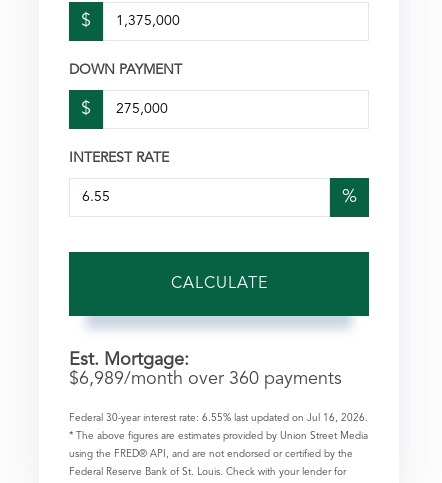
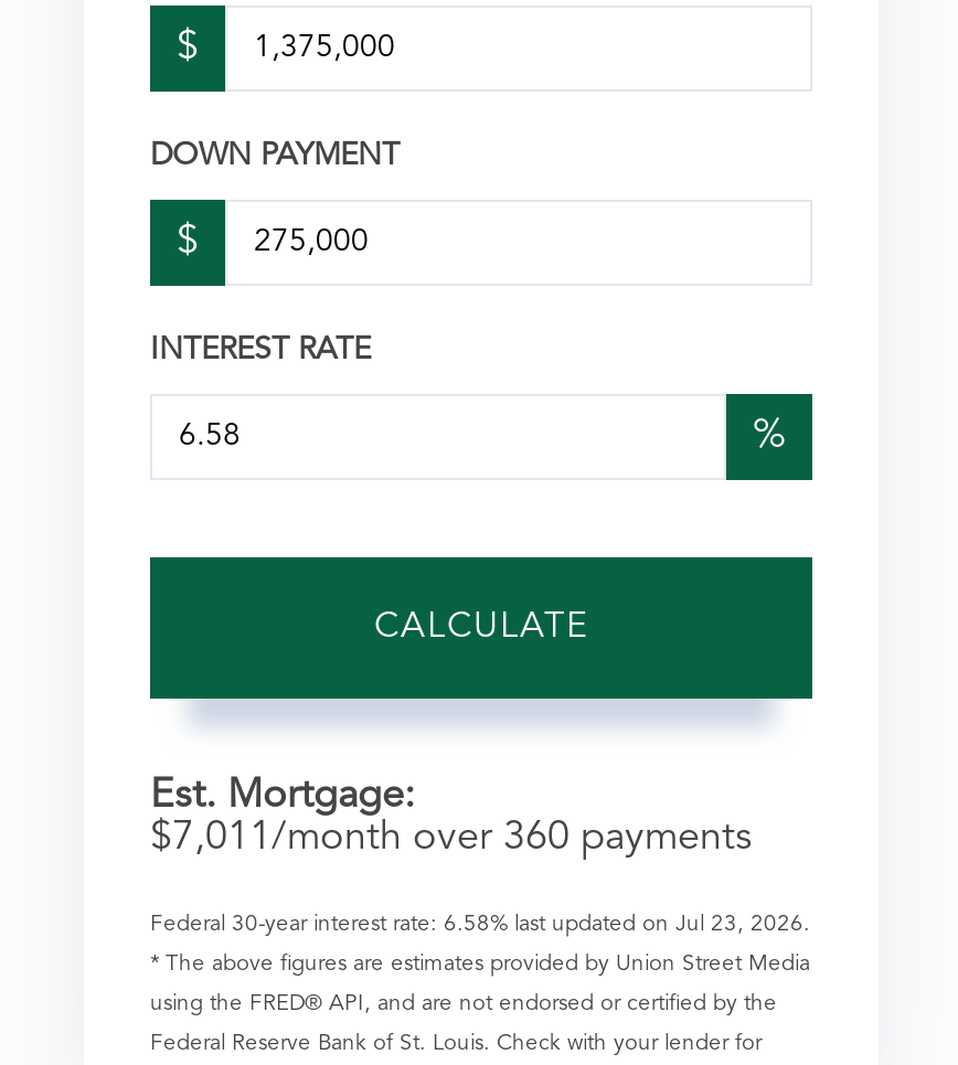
[69,370,342,388] $6,989 /month over 360 payments -> [150,818,753,857] $7,011 /month over 360 payments
[69,413,368,423] Federal 30-year interest rate: 6.55% last updated on Jul 16, 2026. -> [150,912,810,935] Federal 30-year interest rate: 6.58% last updated on Jul 23, 2026.

